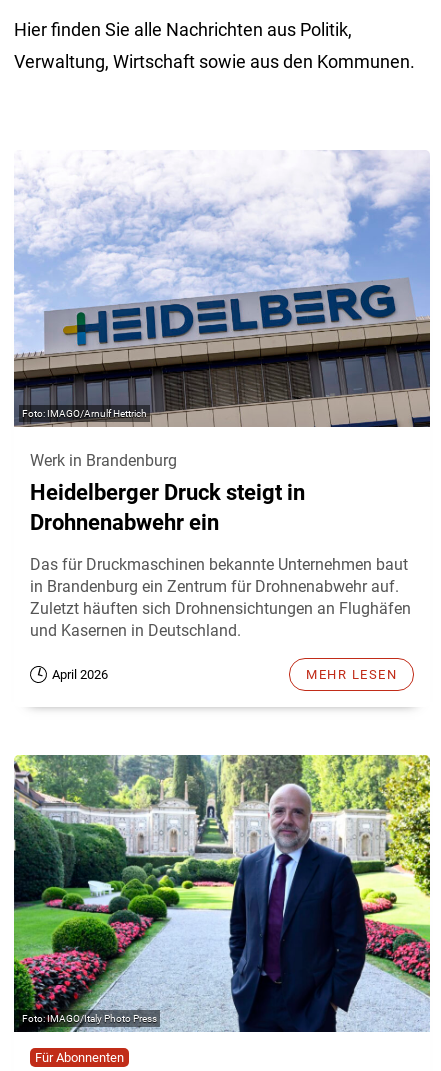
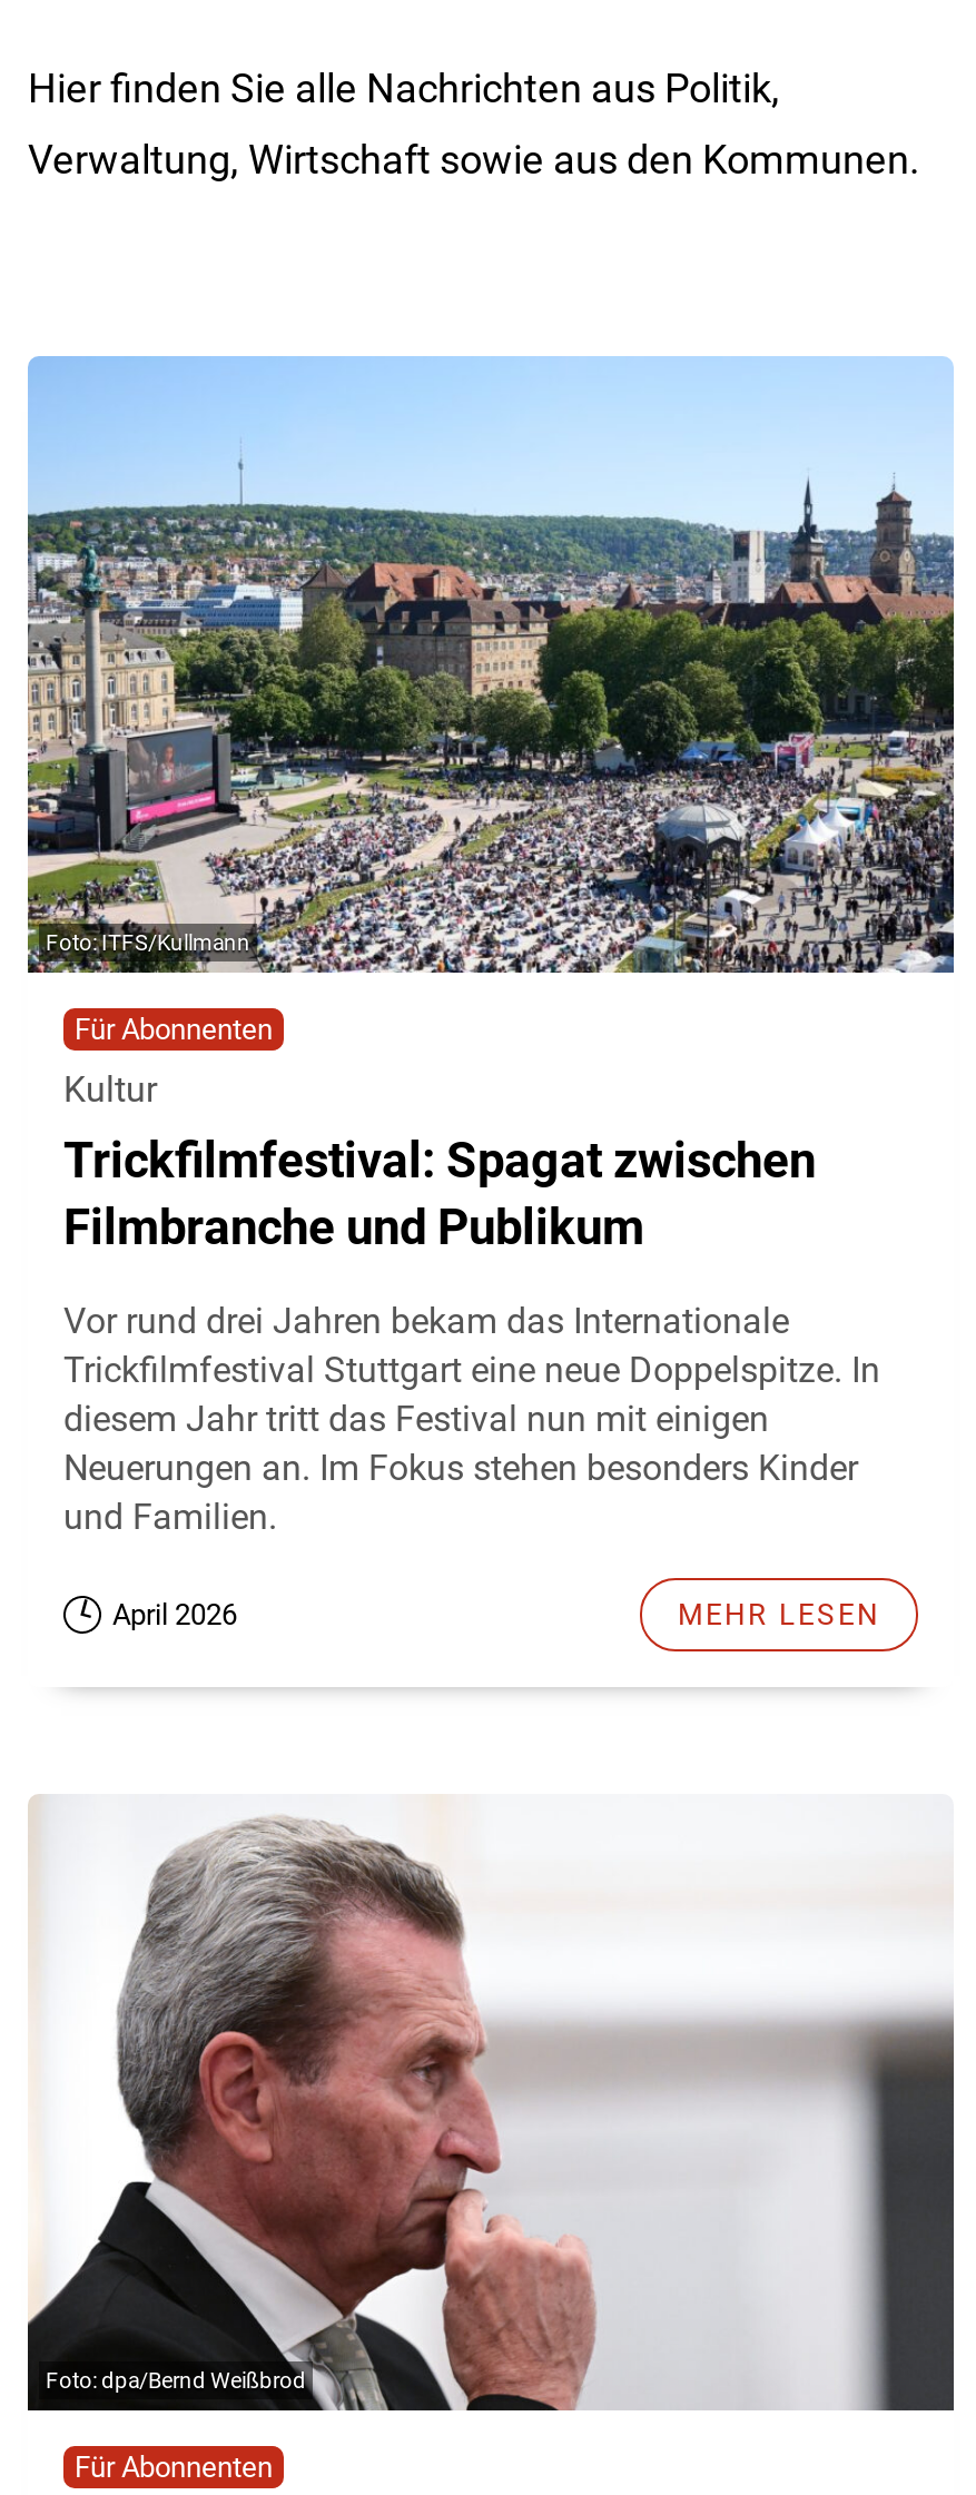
[14,150,431,640] [image] | IMAGO/Arnulf Hettrich | Werk in Brandenburg | Heidelberger Druck steigt in | Drohnenabwehr ein | Das für Druckmaschinen bekannte Unternehmen baut | in Brandenburg ein Zentrum für Drohnenabwehr auf. | Zuletzt häuften sich Drohnensichtungen an Flughäfen | und Kasernen in Deutschland. -> [26,354,956,1538] [image] | ITFS/Kullmann | Für Abonnenten | Kultur | Trickfilmfestival: Spagat zwischen | Filmbranche und Publikum | Vor rund drei Jahren bekam das Internationale | Trickfilmfestival Stuttgart eine neue Doppelspitze. In | diesem Jahr tritt das Festival nun mit einigen | Neuerungen an. Im Fokus stehen besonders Kinder | und Familien.
[13,754,431,1033] [image] | IMAGO/Italy Photo Press -> [28,1794,956,2413] [image] | dpa/Bernd Weißbrod

